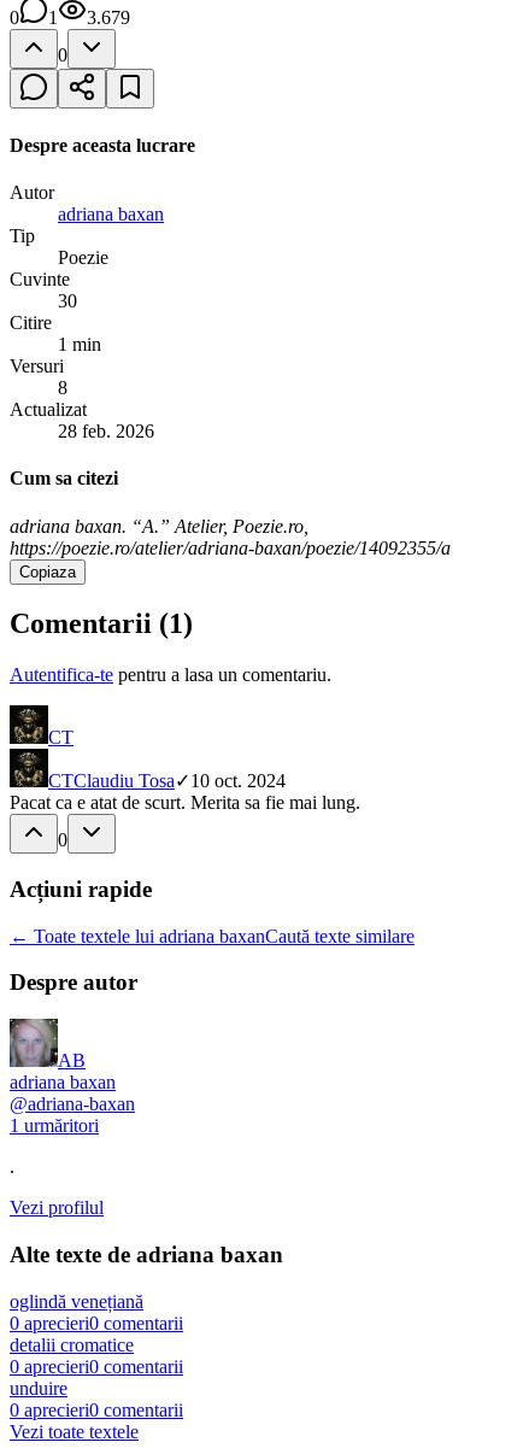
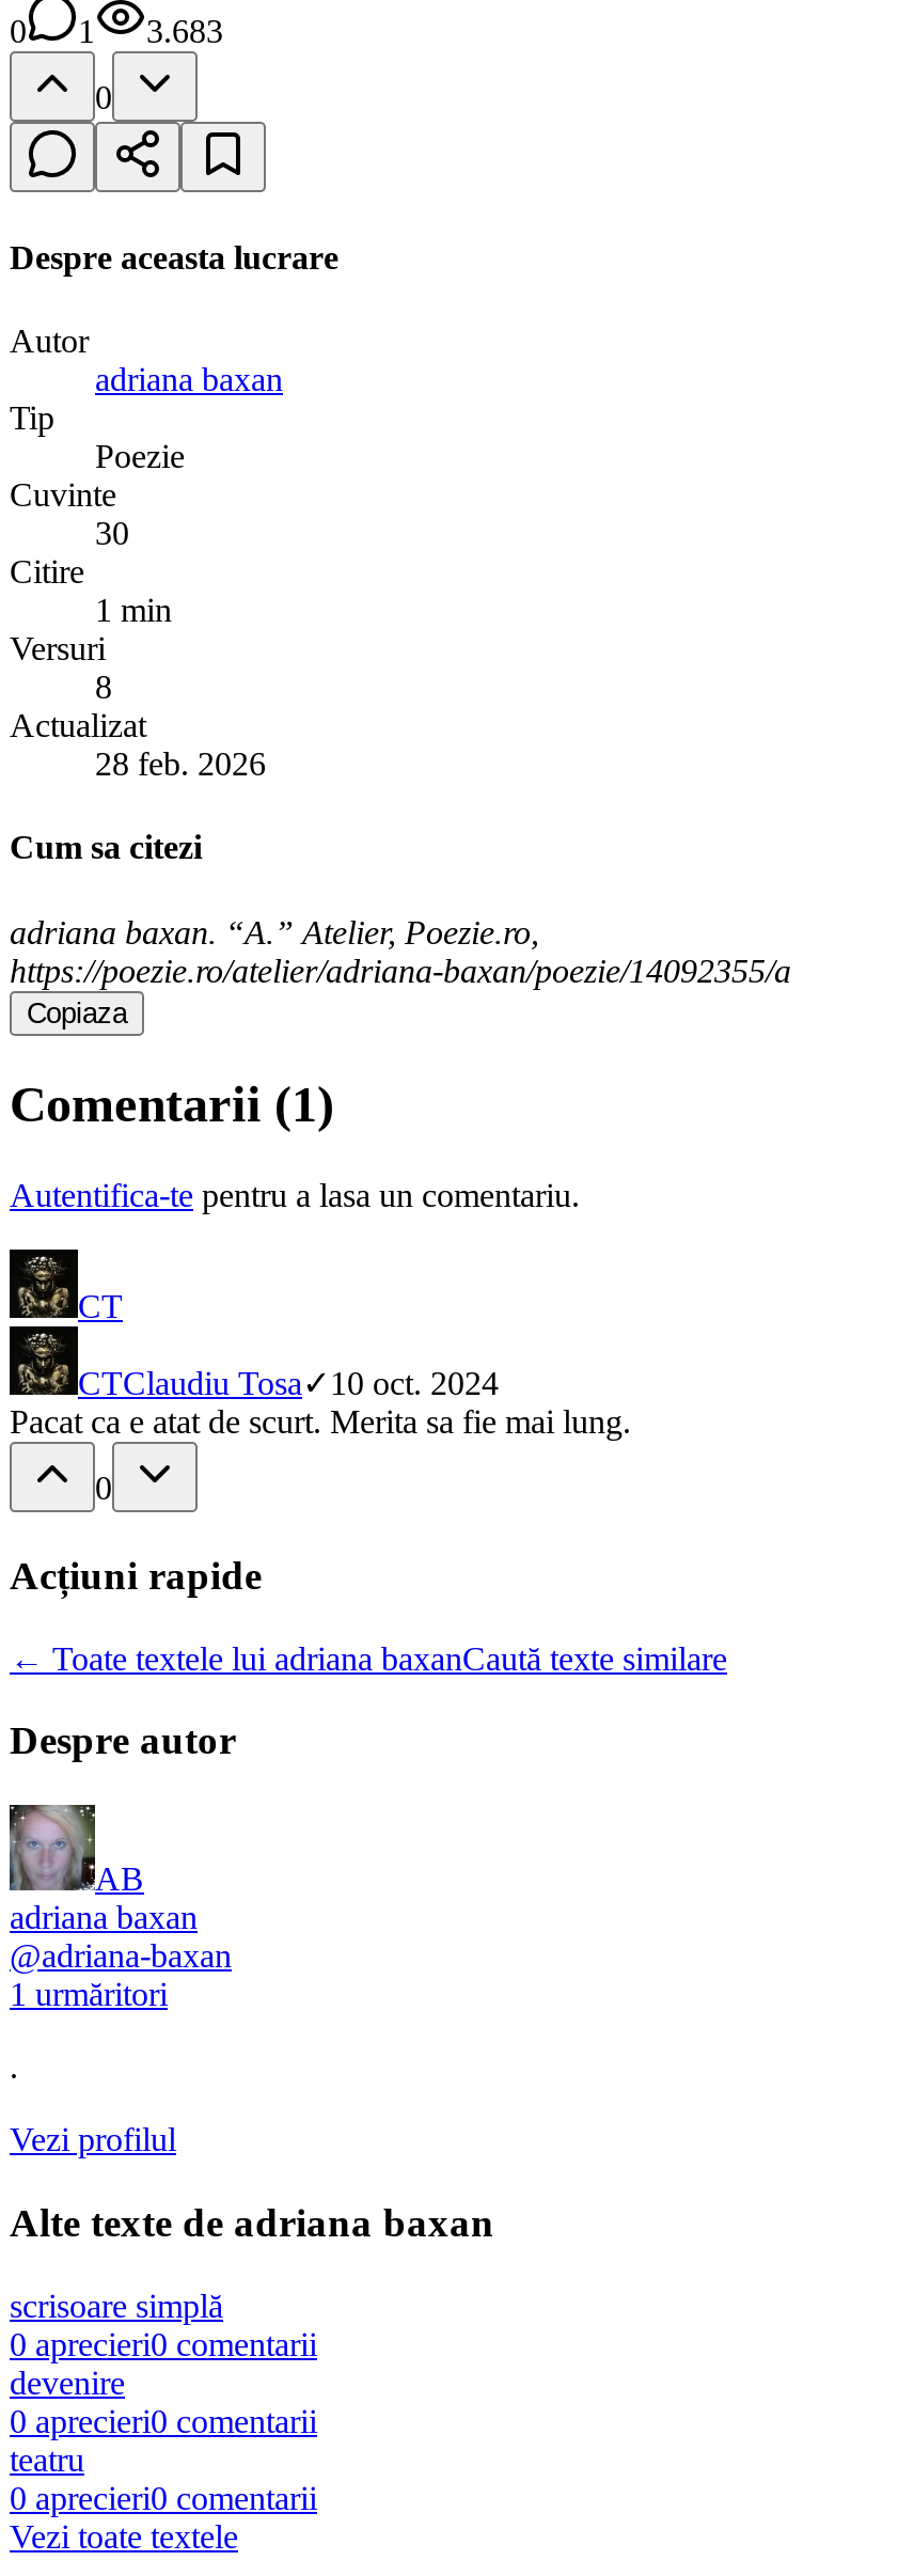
[10,8,130,28] 0 1 3.679 -> [10,14,223,50] 0 1 3.683
[10,1291,143,1311] oglindă venețiană -> [10,2287,223,2323] scrisoare simplă
[10,1334,134,1355] detalii cromatice -> [10,2364,125,2400] devenire
[10,1378,67,1398] unduire -> [10,2441,84,2477] teatru

